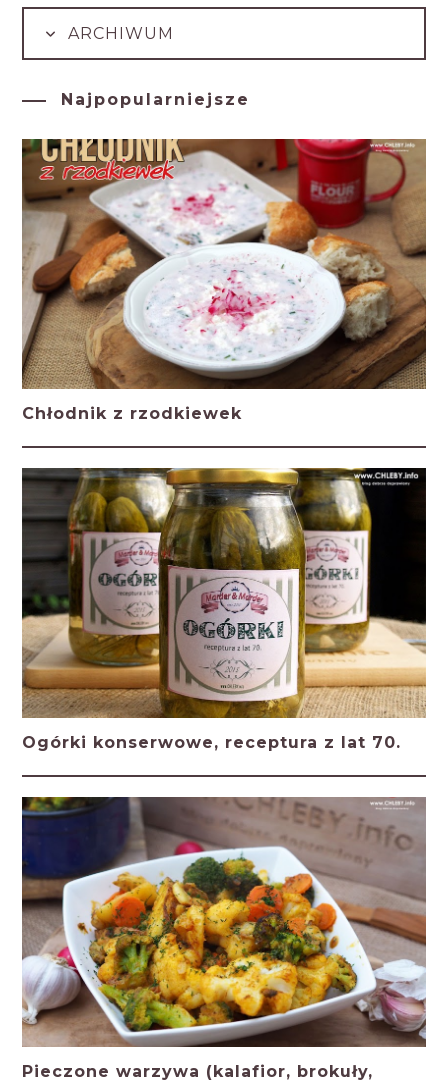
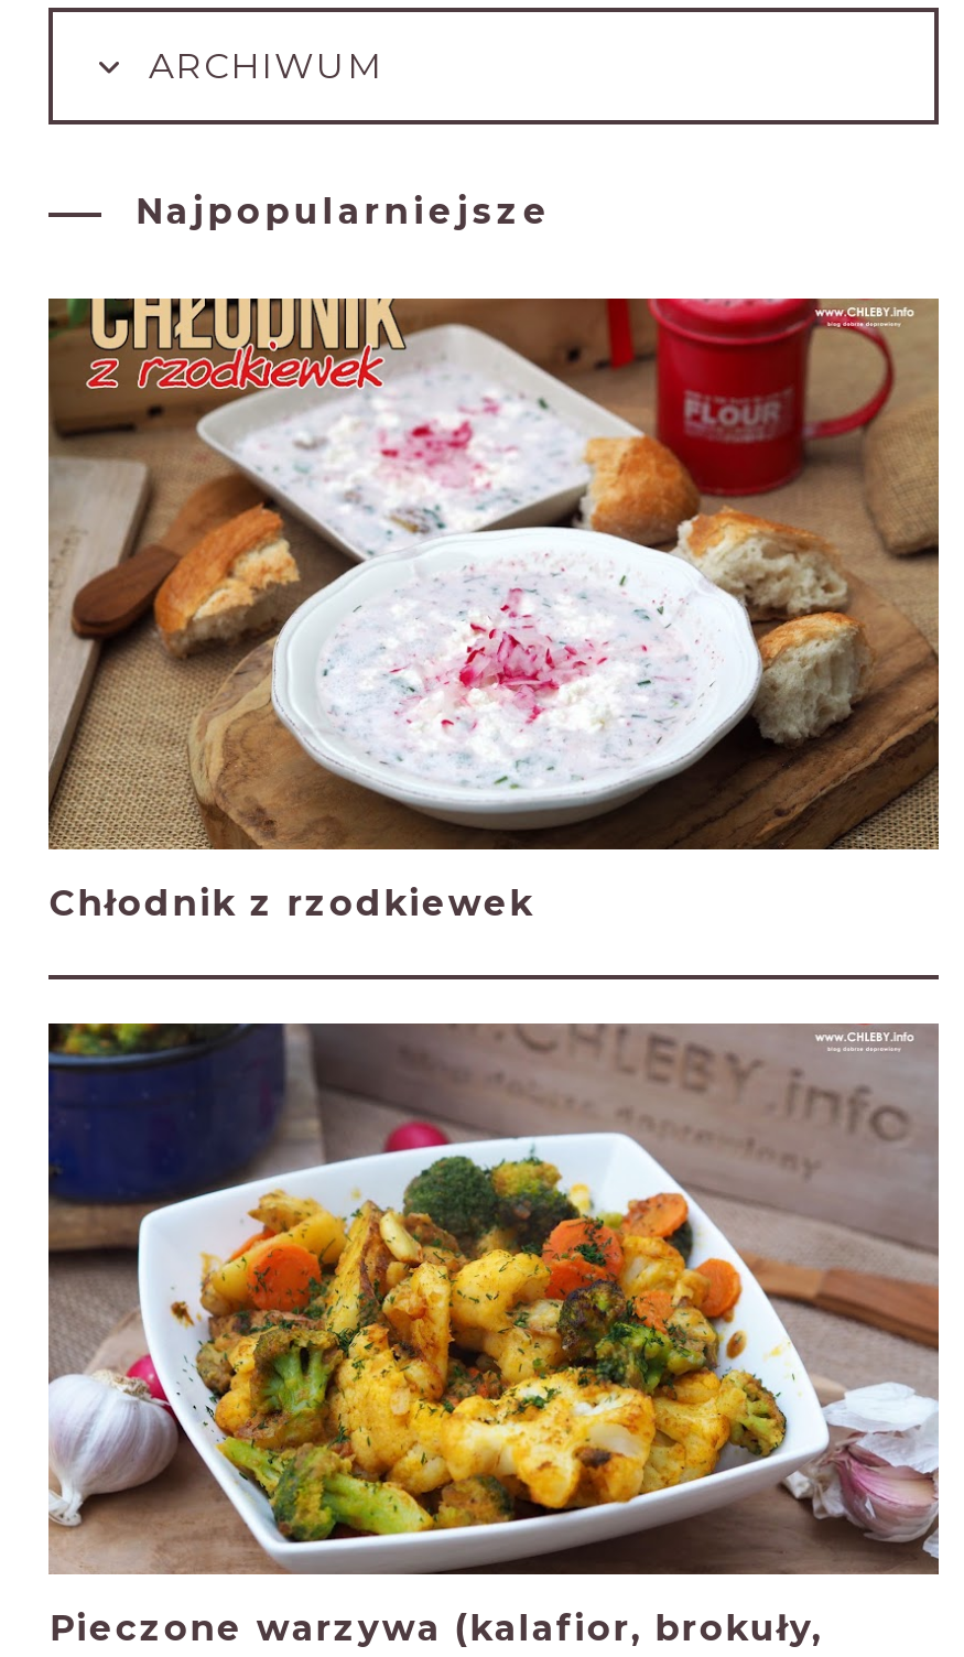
[22,467,427,752] [image] | Ogórki konserwowe, receptura z lat 70. -> none

